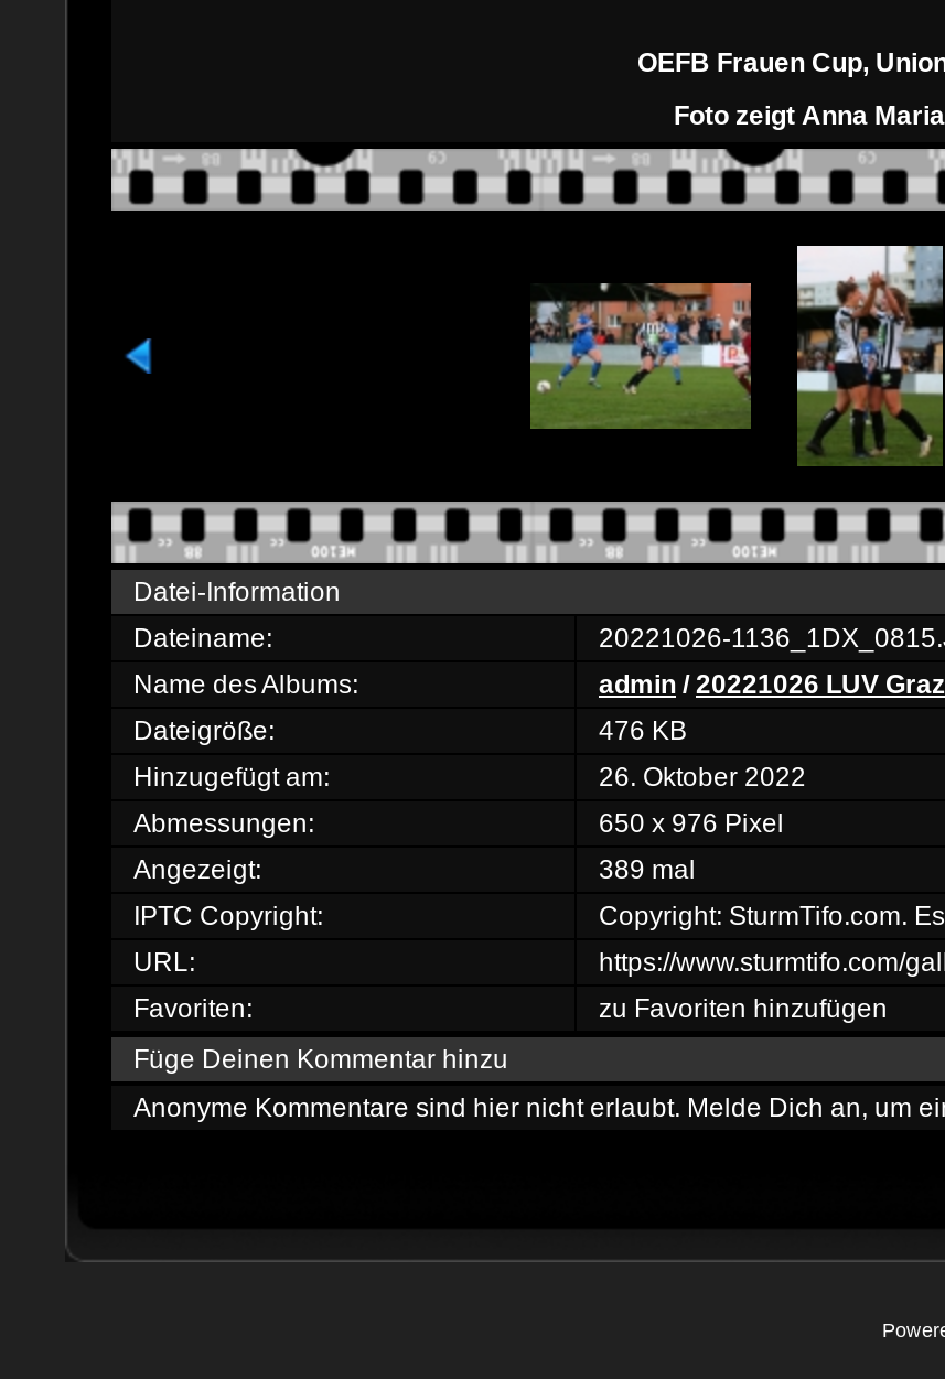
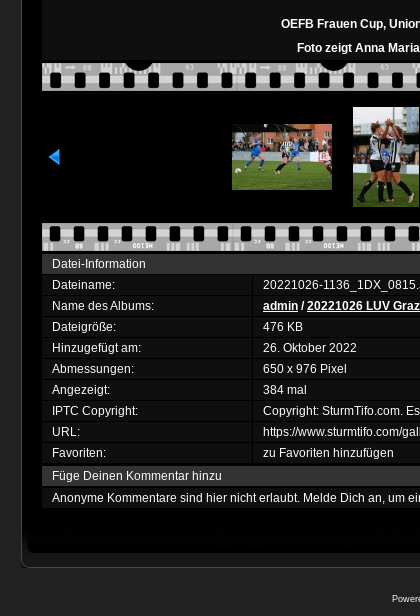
[599,854,696,885] 389 mal -> [263,383,307,397] 384 mal

